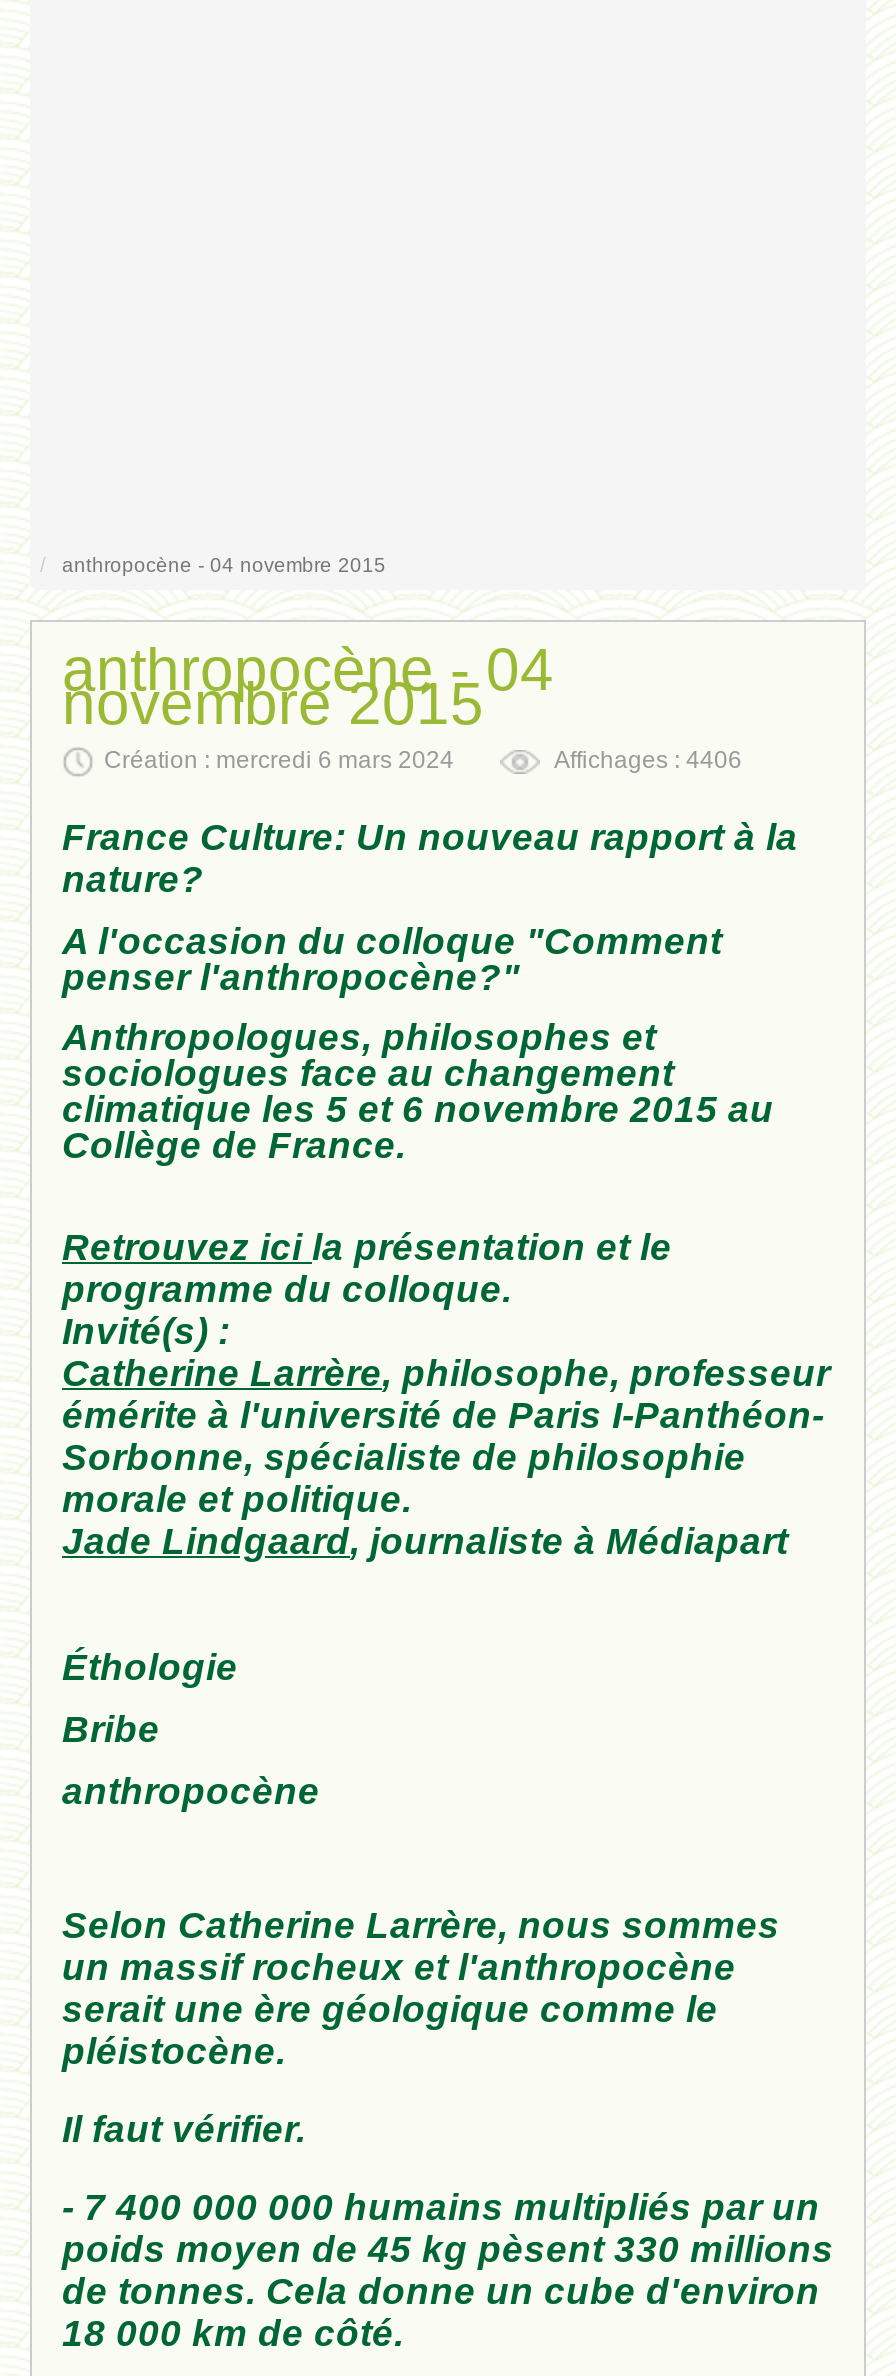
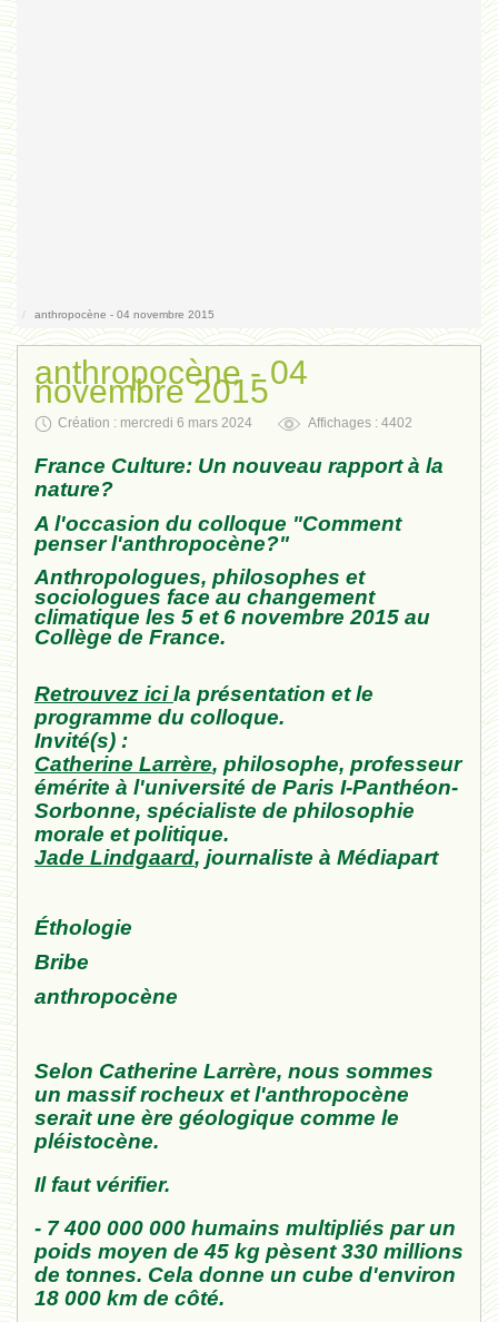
[554,746,742,774] Affichages : 4406 -> [308,415,412,431] Affichages : 4402

